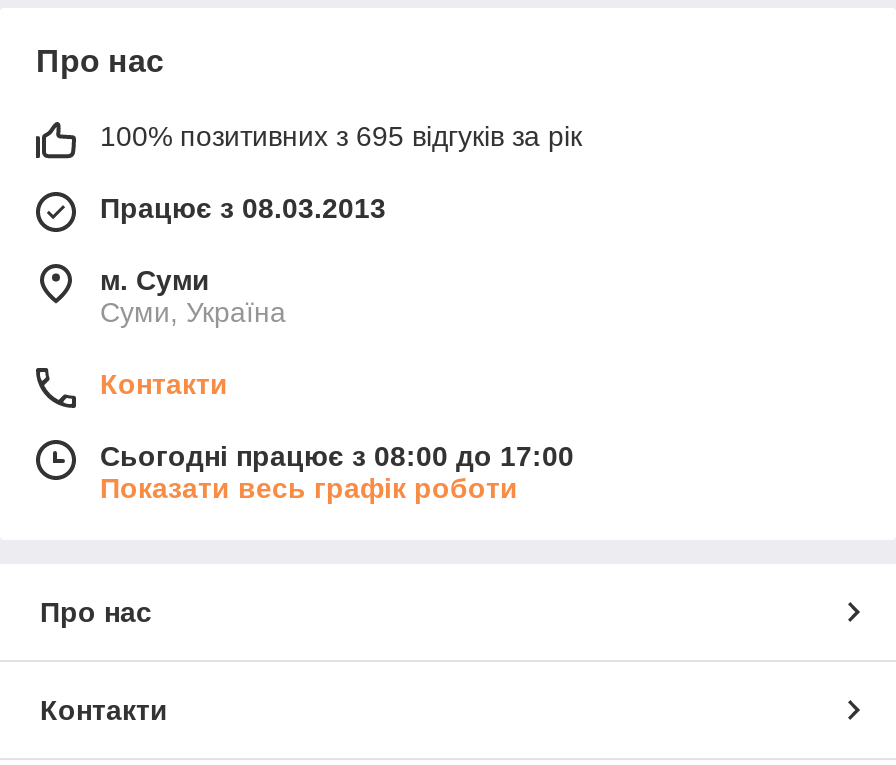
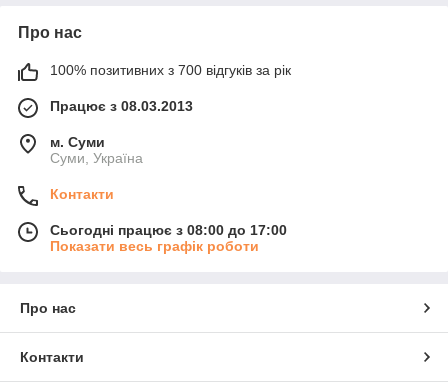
[100,120,582,152] 100% позитивних з 695 відгуків за рік -> [50,62,291,78] 100% позитивних з 700 відгуків за рік

